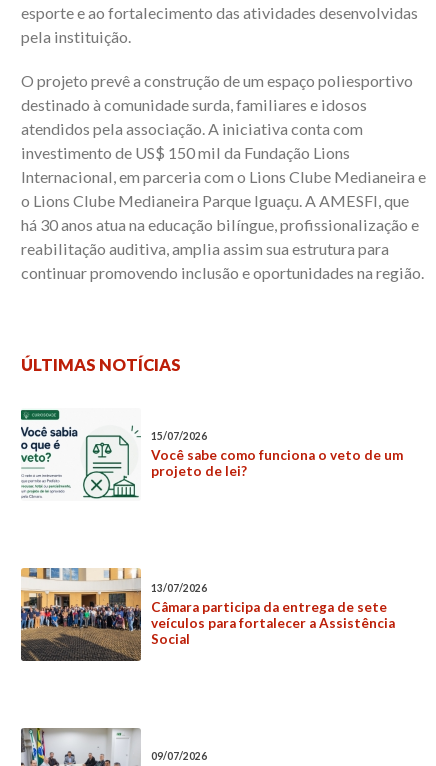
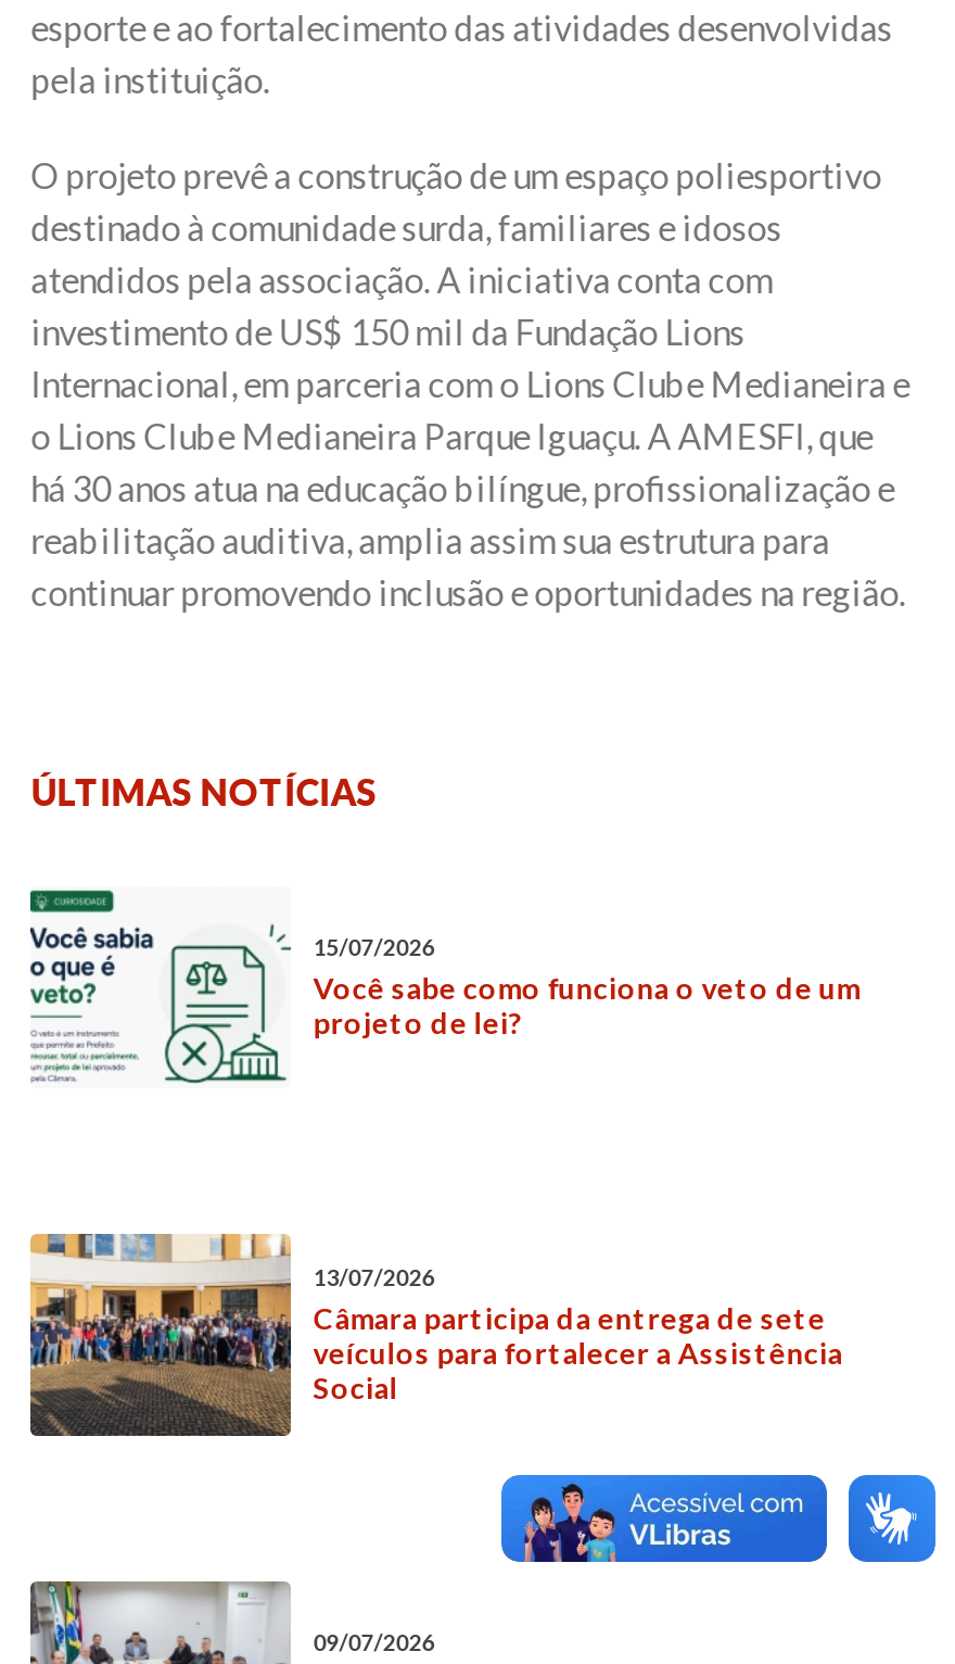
none -> [499,1473,829,1564] [image]
none -> [846,1473,938,1564] [image]

